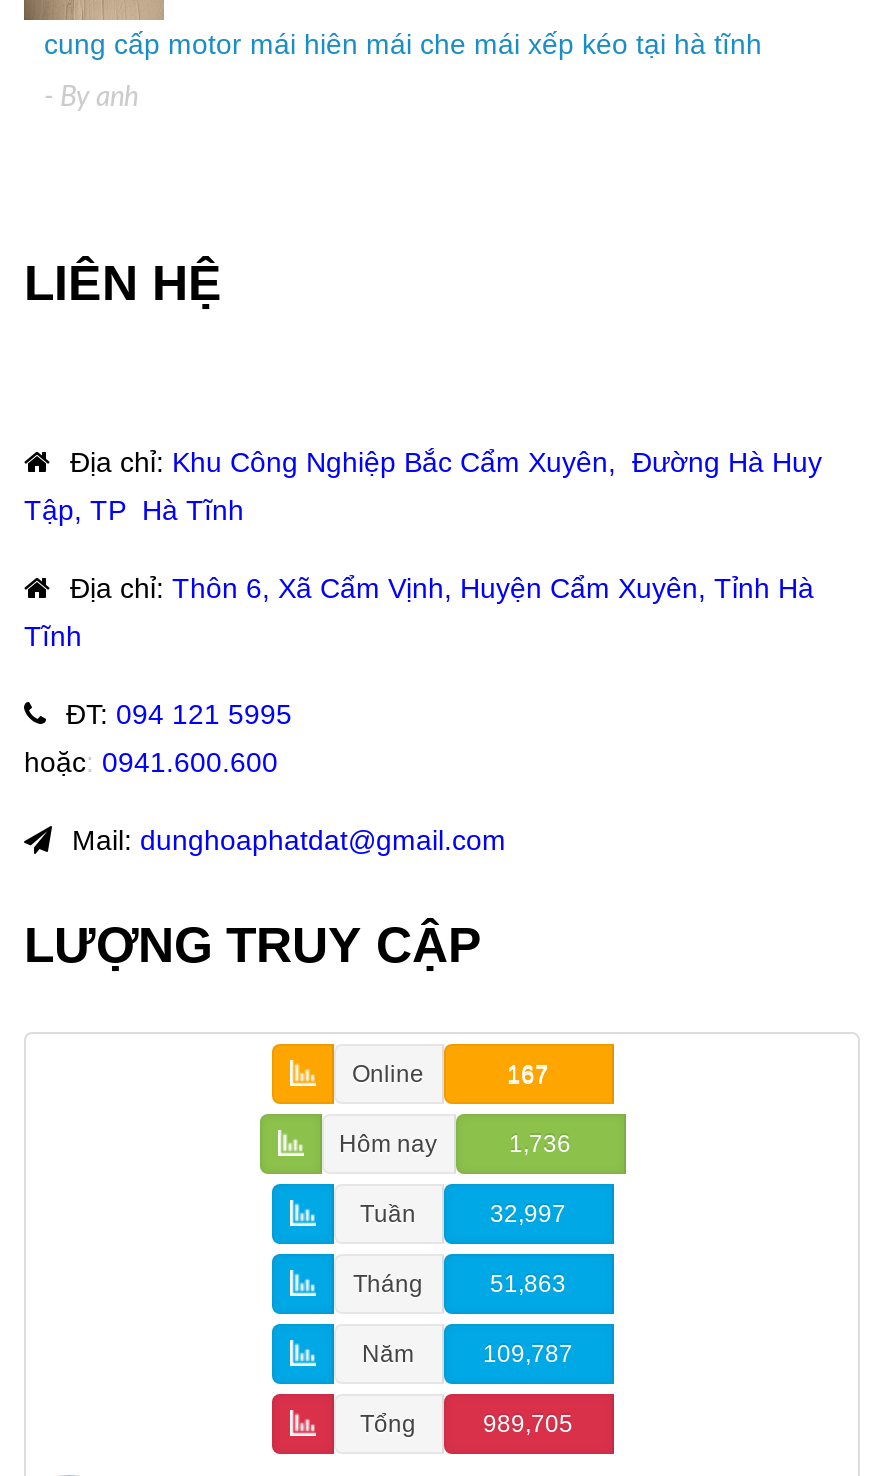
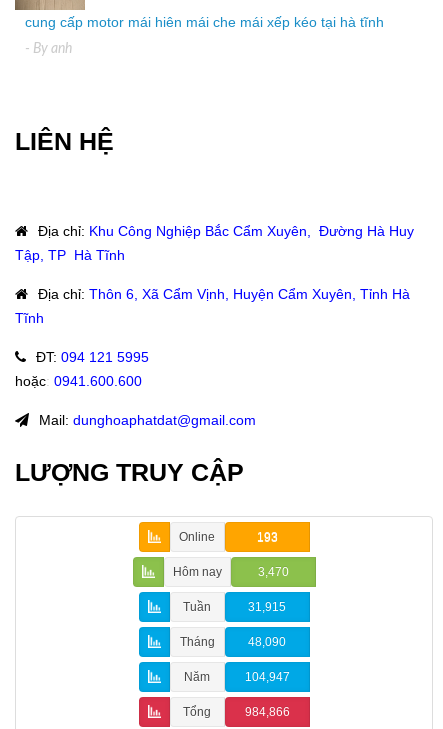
[507,1060,549,1088] 167 -> [256,530,277,544] 193
[509,1130,571,1158] 1,736 -> [257,565,288,579] 3,470
[490,1200,566,1228] 32,997 -> [248,600,286,614] 31,915
[490,1270,566,1298] 51,863 -> [248,635,286,649] 48,090
[483,1340,573,1368] 109,787 -> [244,670,289,684] 104,947
[483,1410,573,1438] 989,705 -> [244,705,289,719] 984,866

